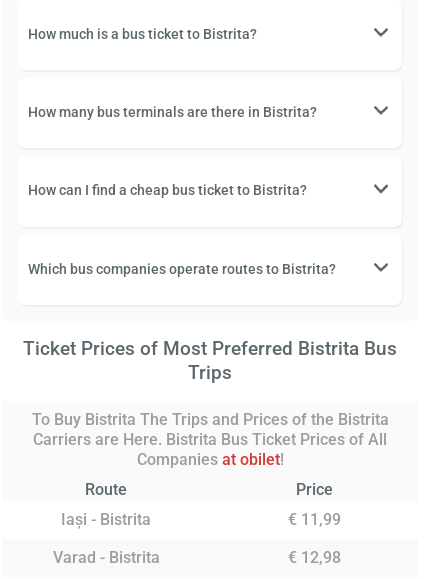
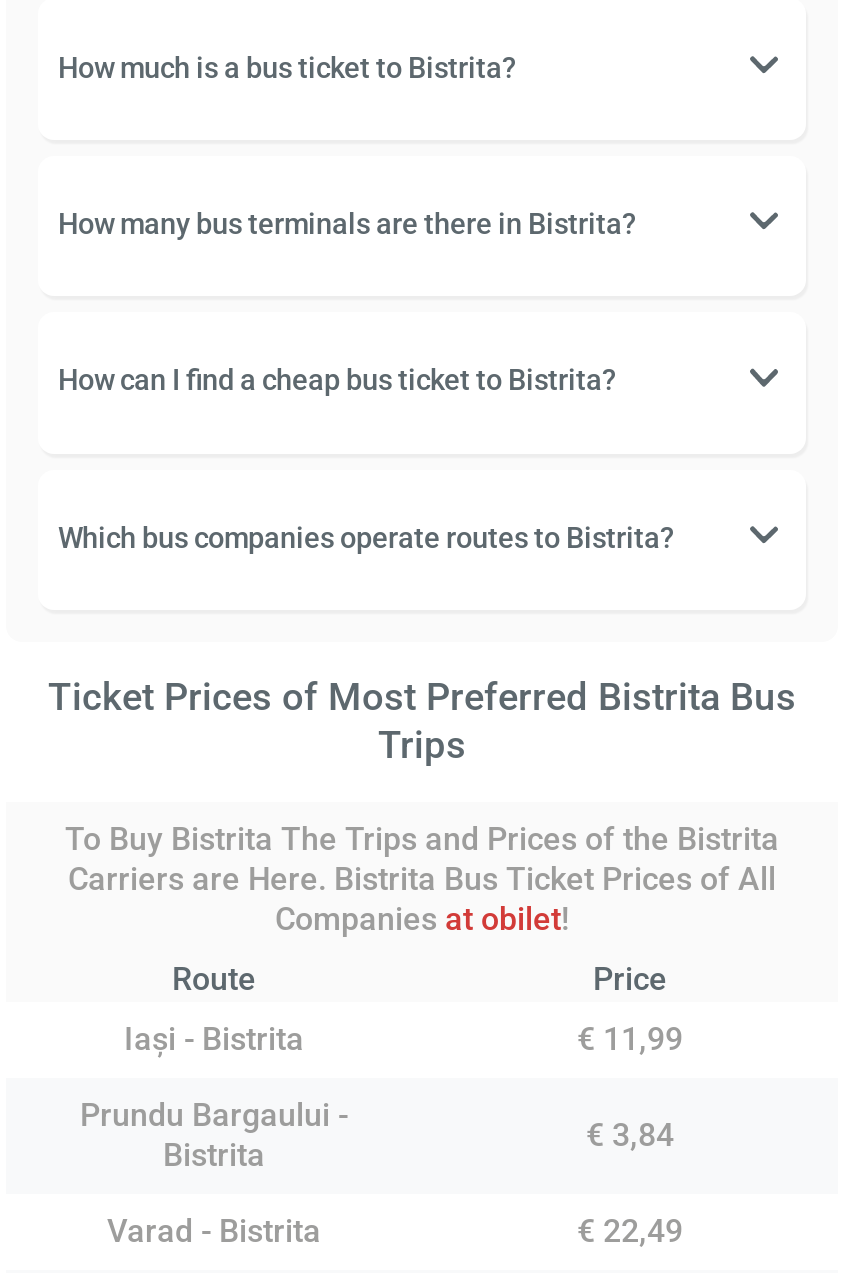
none -> [80,1096,348,1174] Prundu Bargaului - | Bistrita
none -> [586,1116,674,1154] € 3,84
[287,548,340,567] € 12,98 -> [577,1212,683,1250] € 22,49

